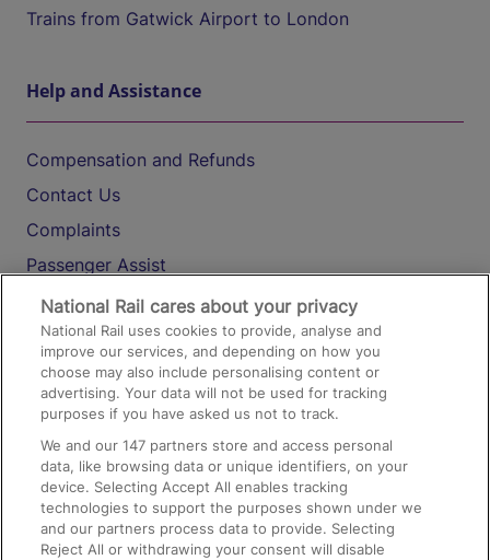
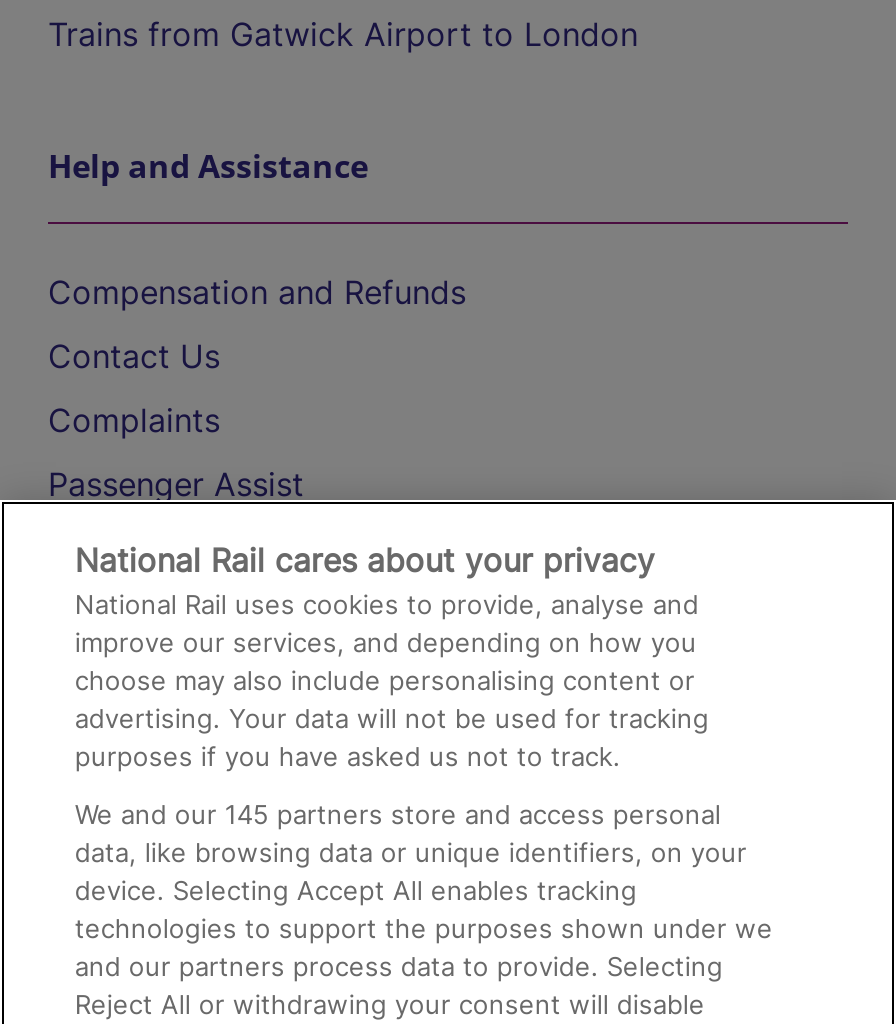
[41,436,393,454] We and our 147 partners store and access personal -> [75,798,721,830] We and our 145 partners store and access personal

